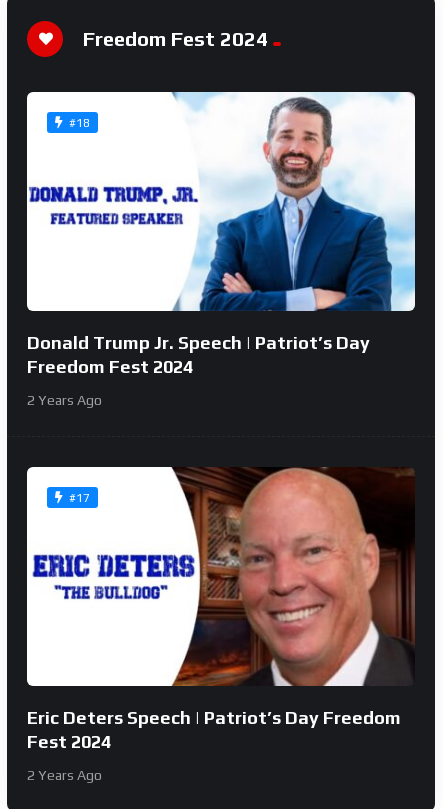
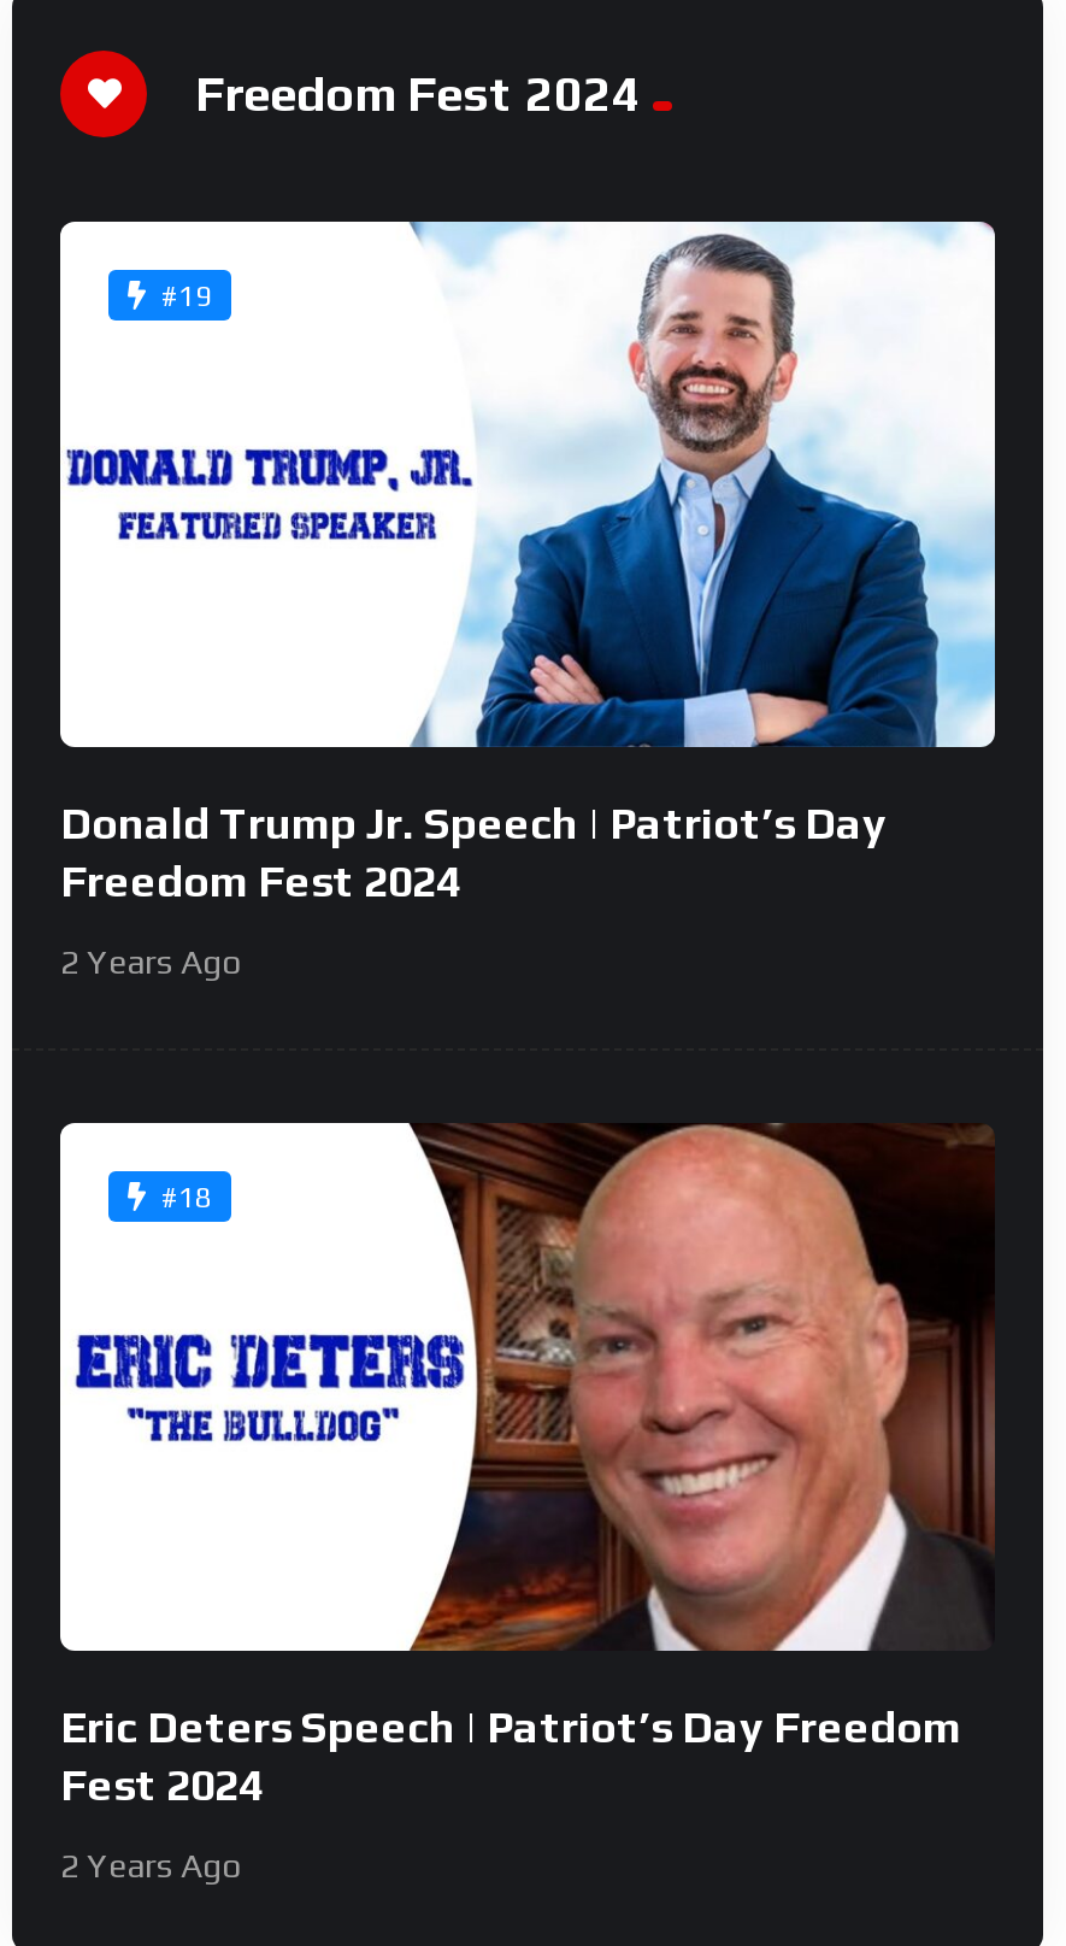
[69,116,90,130] #18 -> [161,279,212,312] #19
[69,490,90,504] #17 -> [161,1180,212,1214] #18

